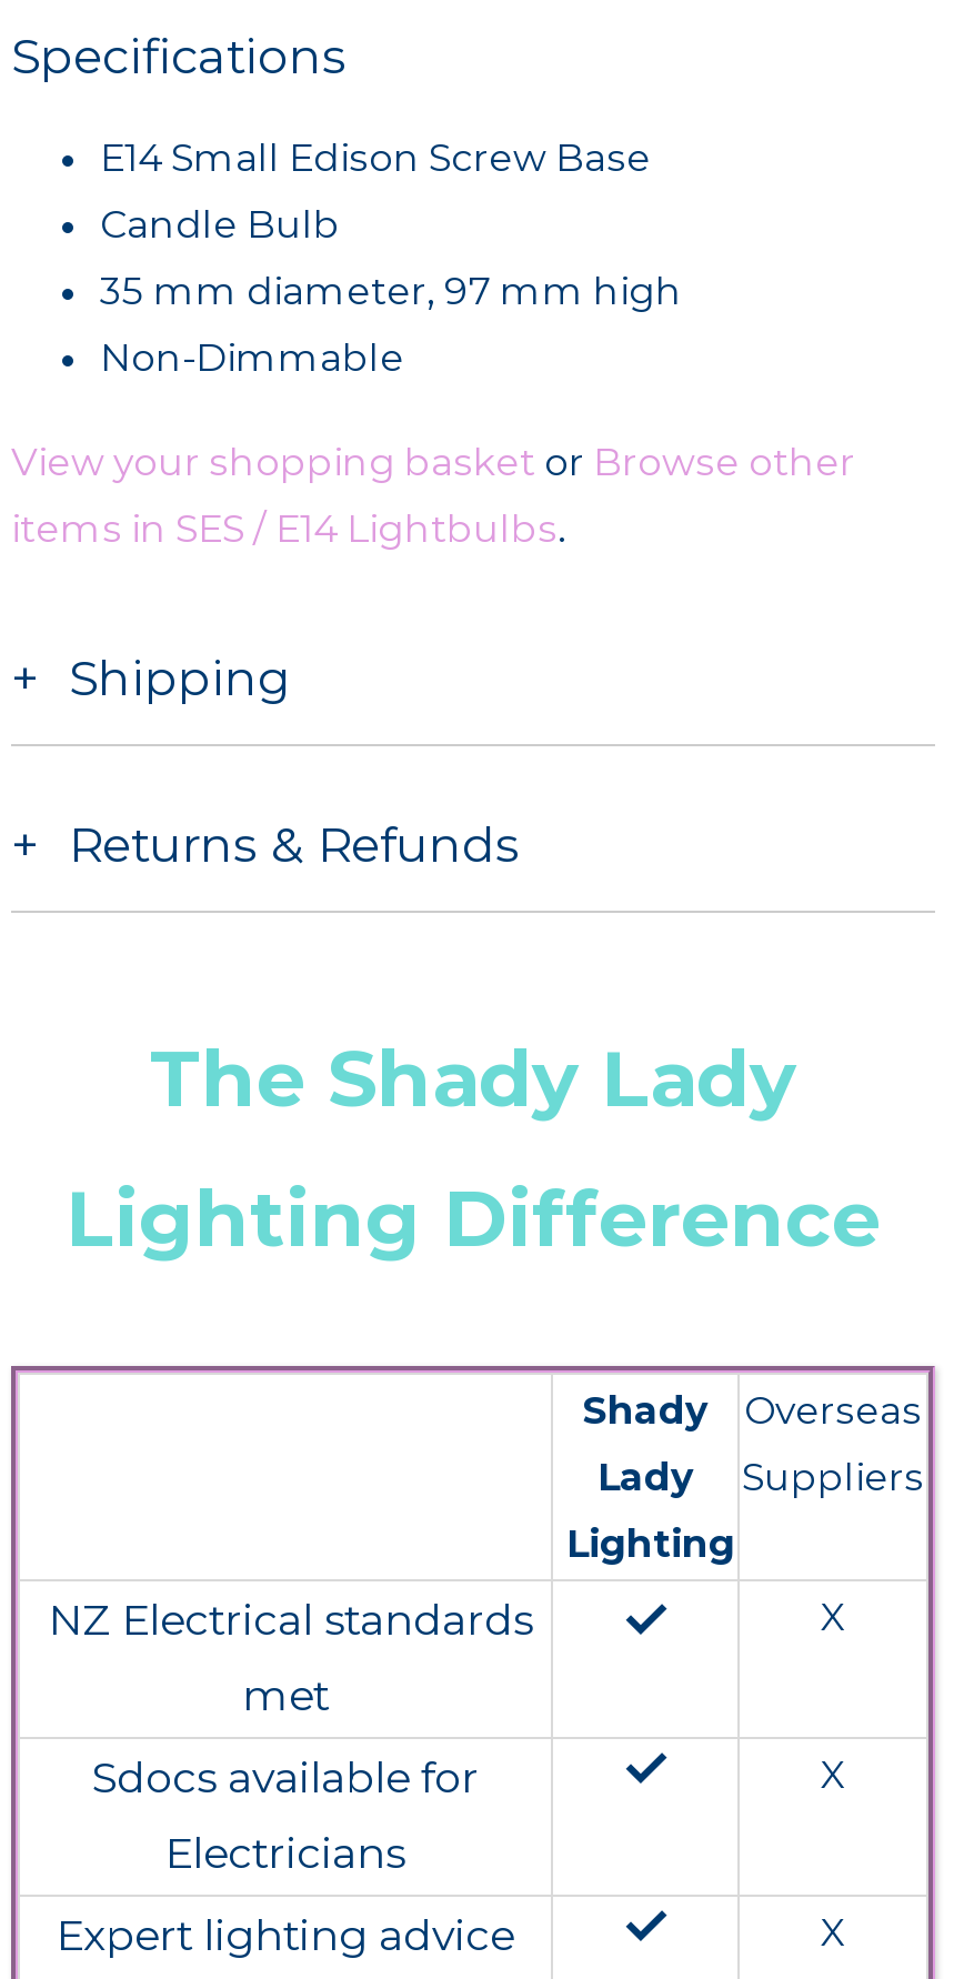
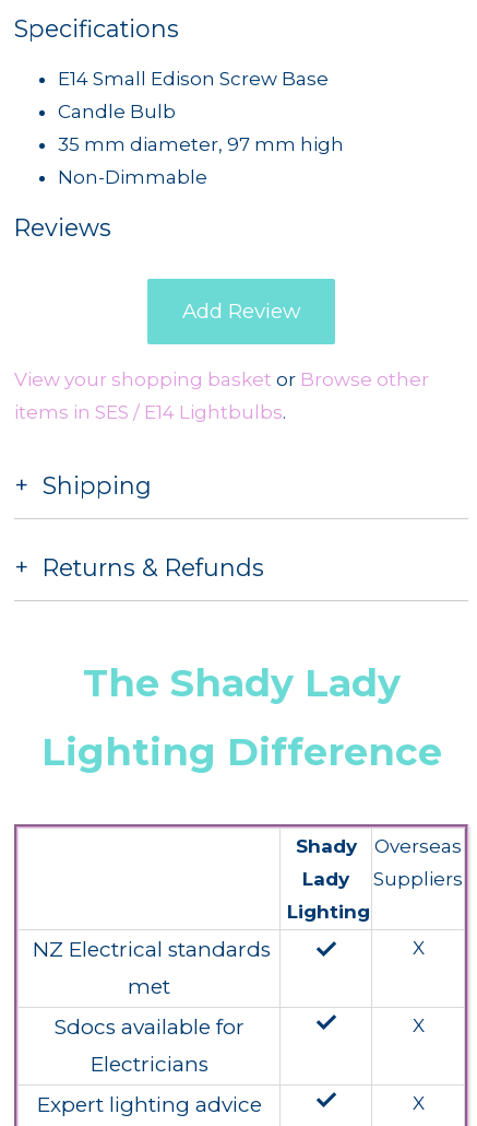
none -> [14,214,300,324] Reviews | Add Review

